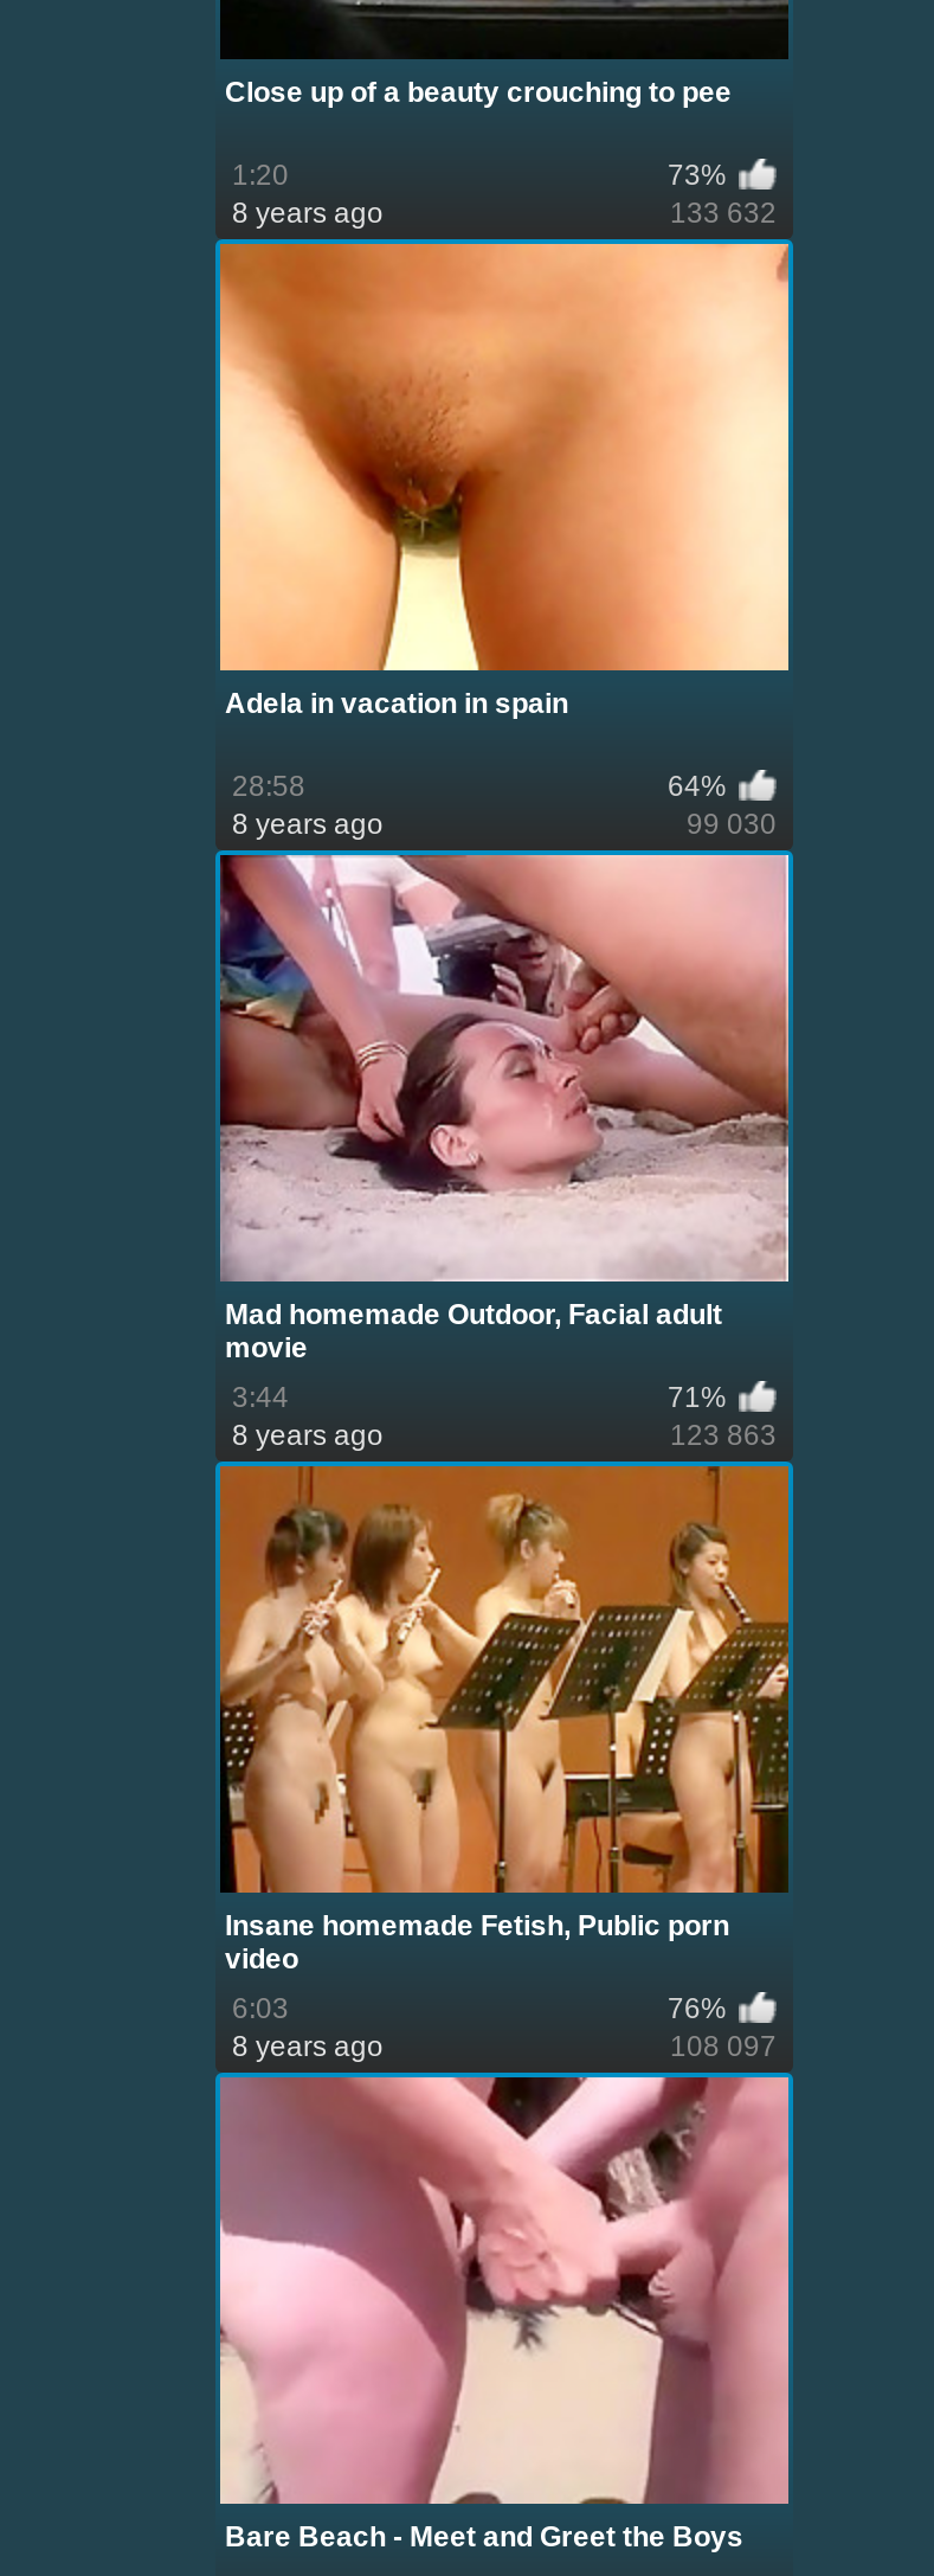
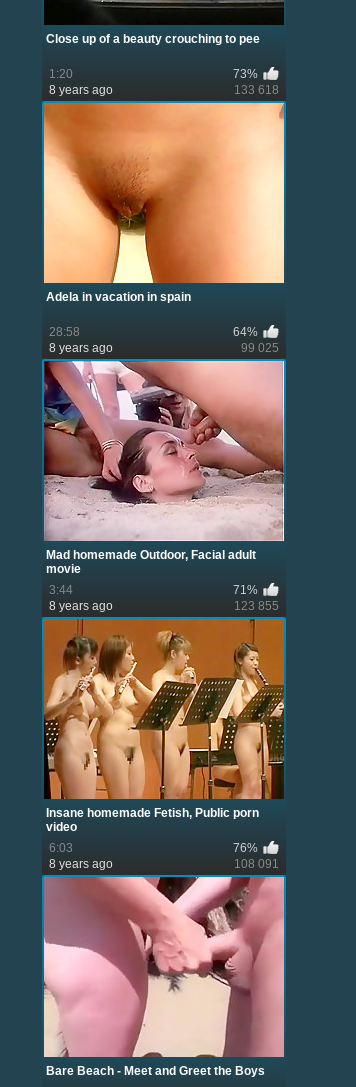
[670,197,777,230] 133 632 -> [234,83,279,97] 133 618
[687,808,777,841] 99 030 -> [241,341,279,355] 99 025
[670,1419,777,1452] 123 863 -> [234,599,279,613] 123 855
[670,2030,777,2063] 108 097 -> [234,857,279,871] 108 091

